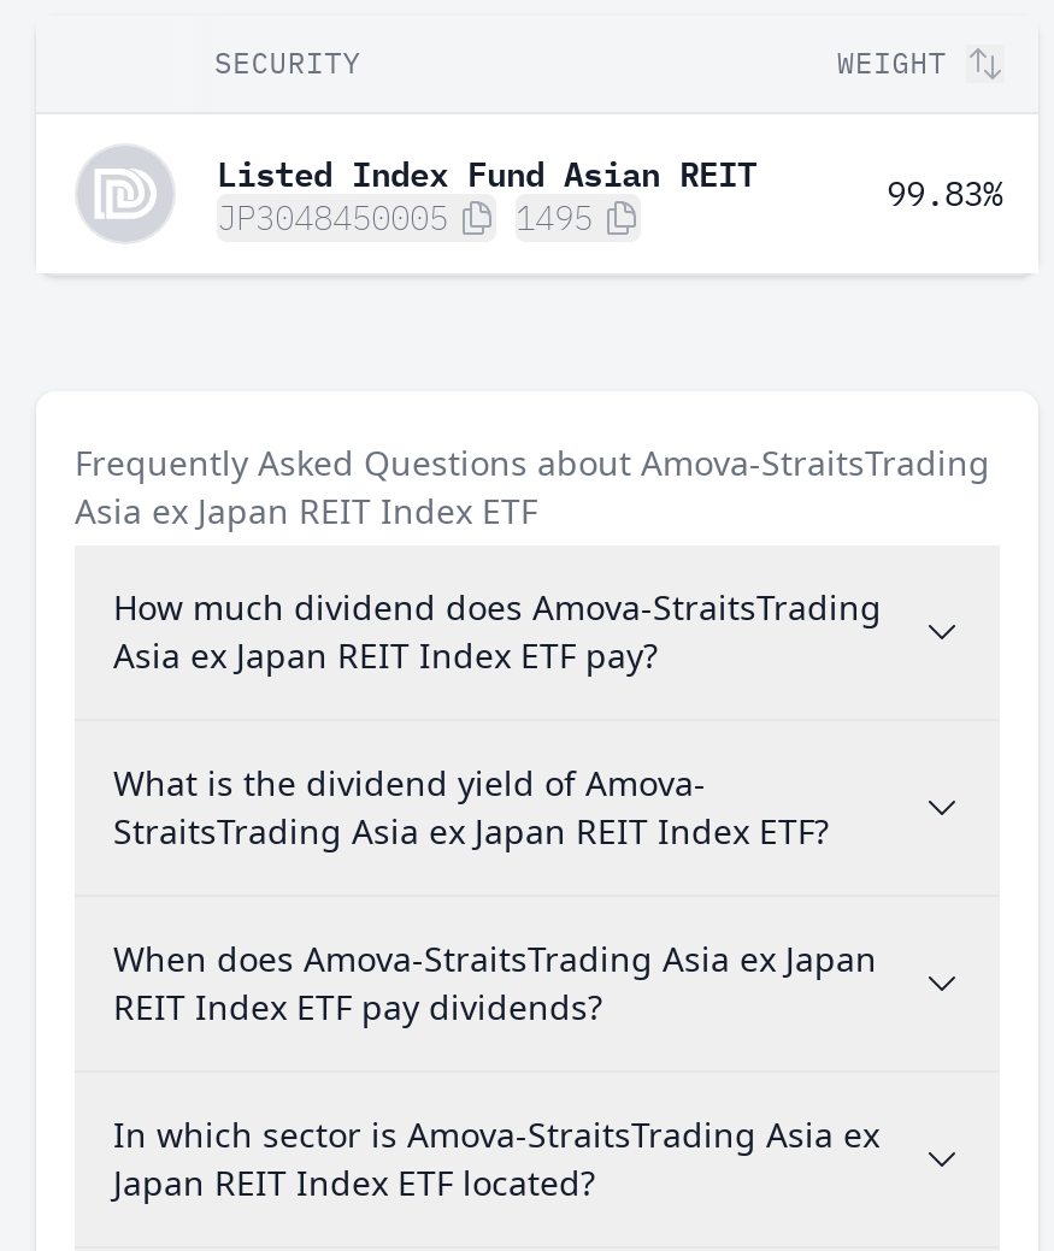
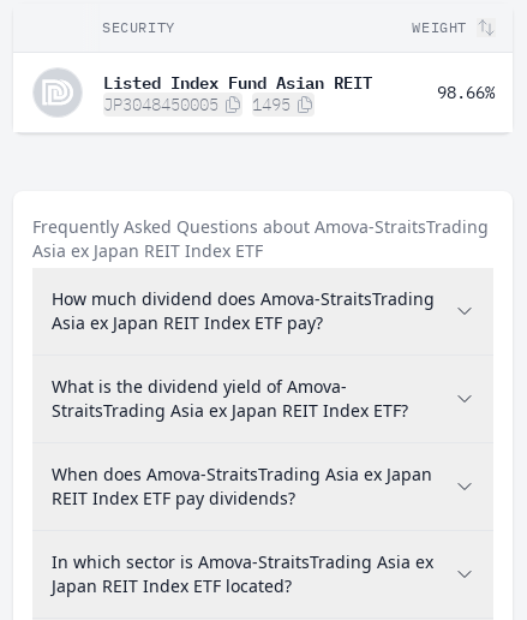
[887,171,1002,214] 99.83% -> [437,81,495,103] 98.66%

